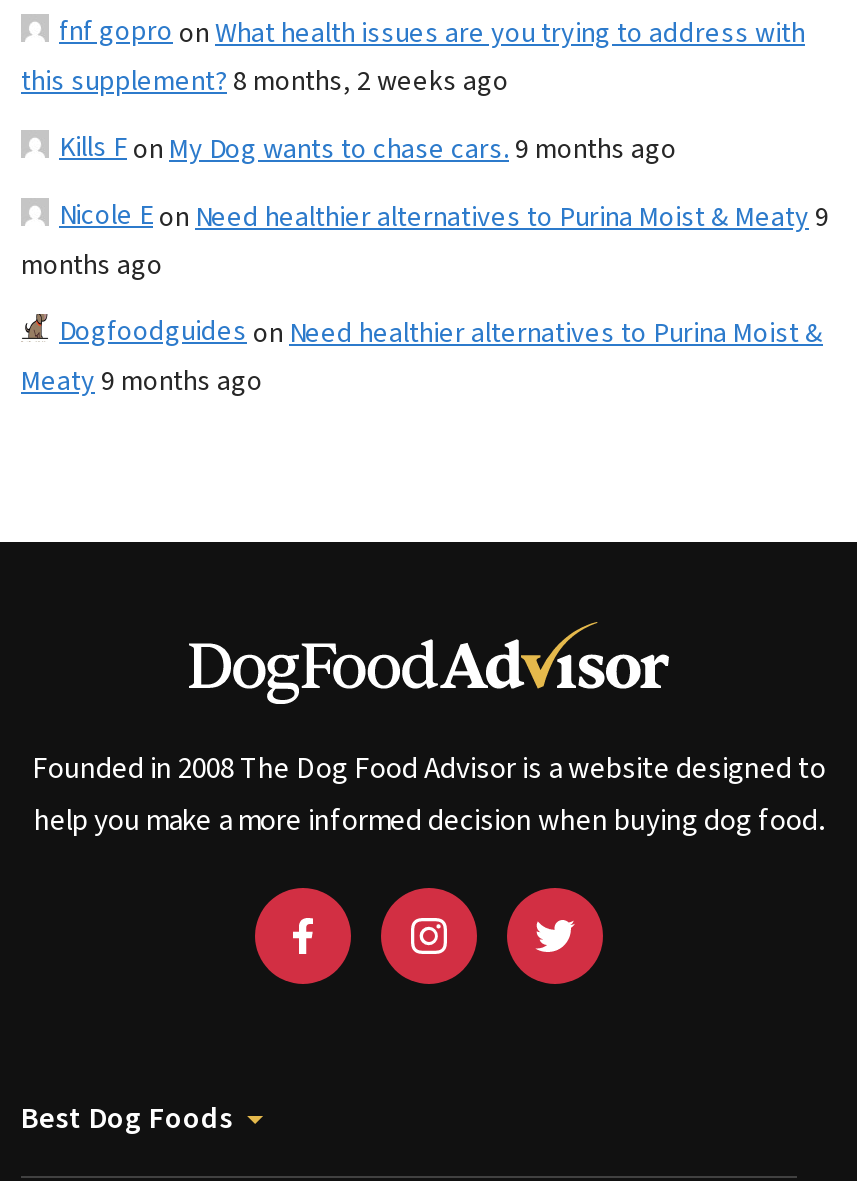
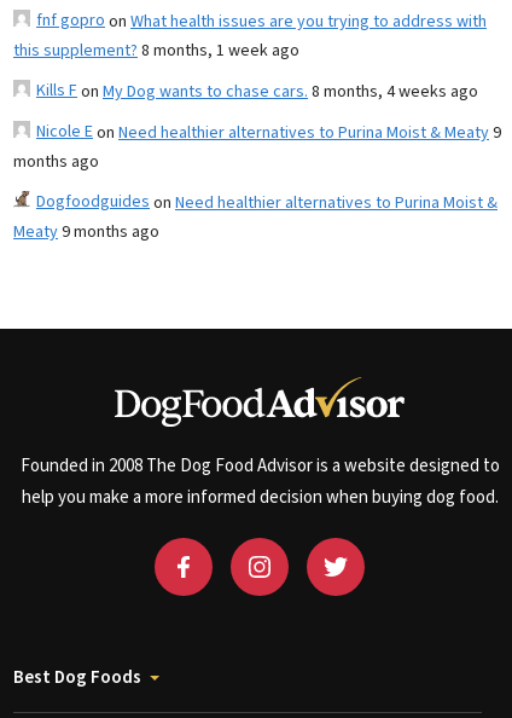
[21,61,509,101] this supplement? 8 months, 2 weeks ago -> [13,38,299,62] this supplement? 8 months, 1 week ago
[59,127,677,169] Kills Fon My Dog wants to chase cars. 9 months ago -> [36,78,478,104] Kills Fon My Dog wants to chase cars. 8 months, 4 weeks ago

